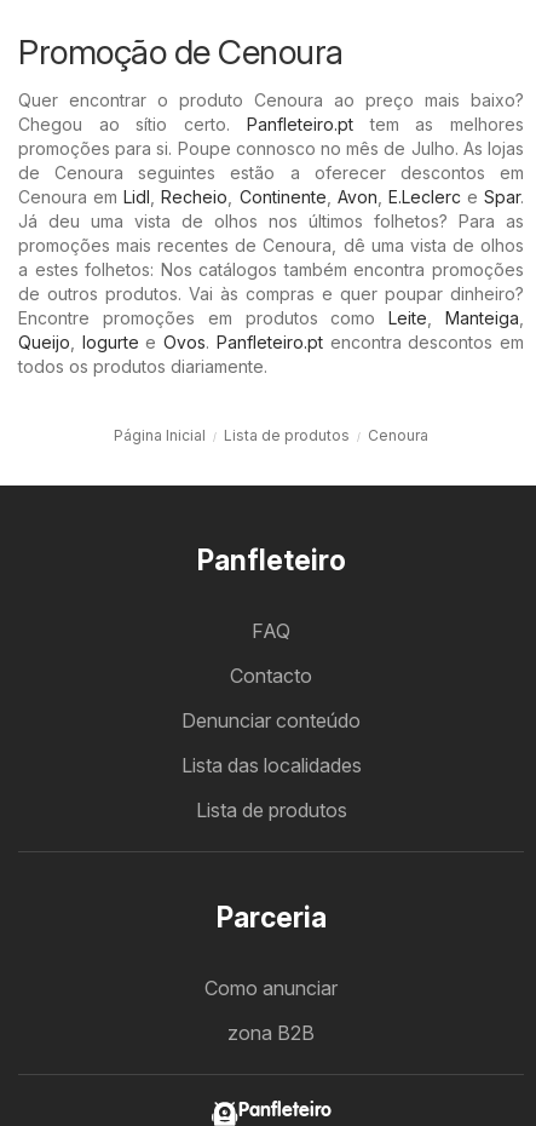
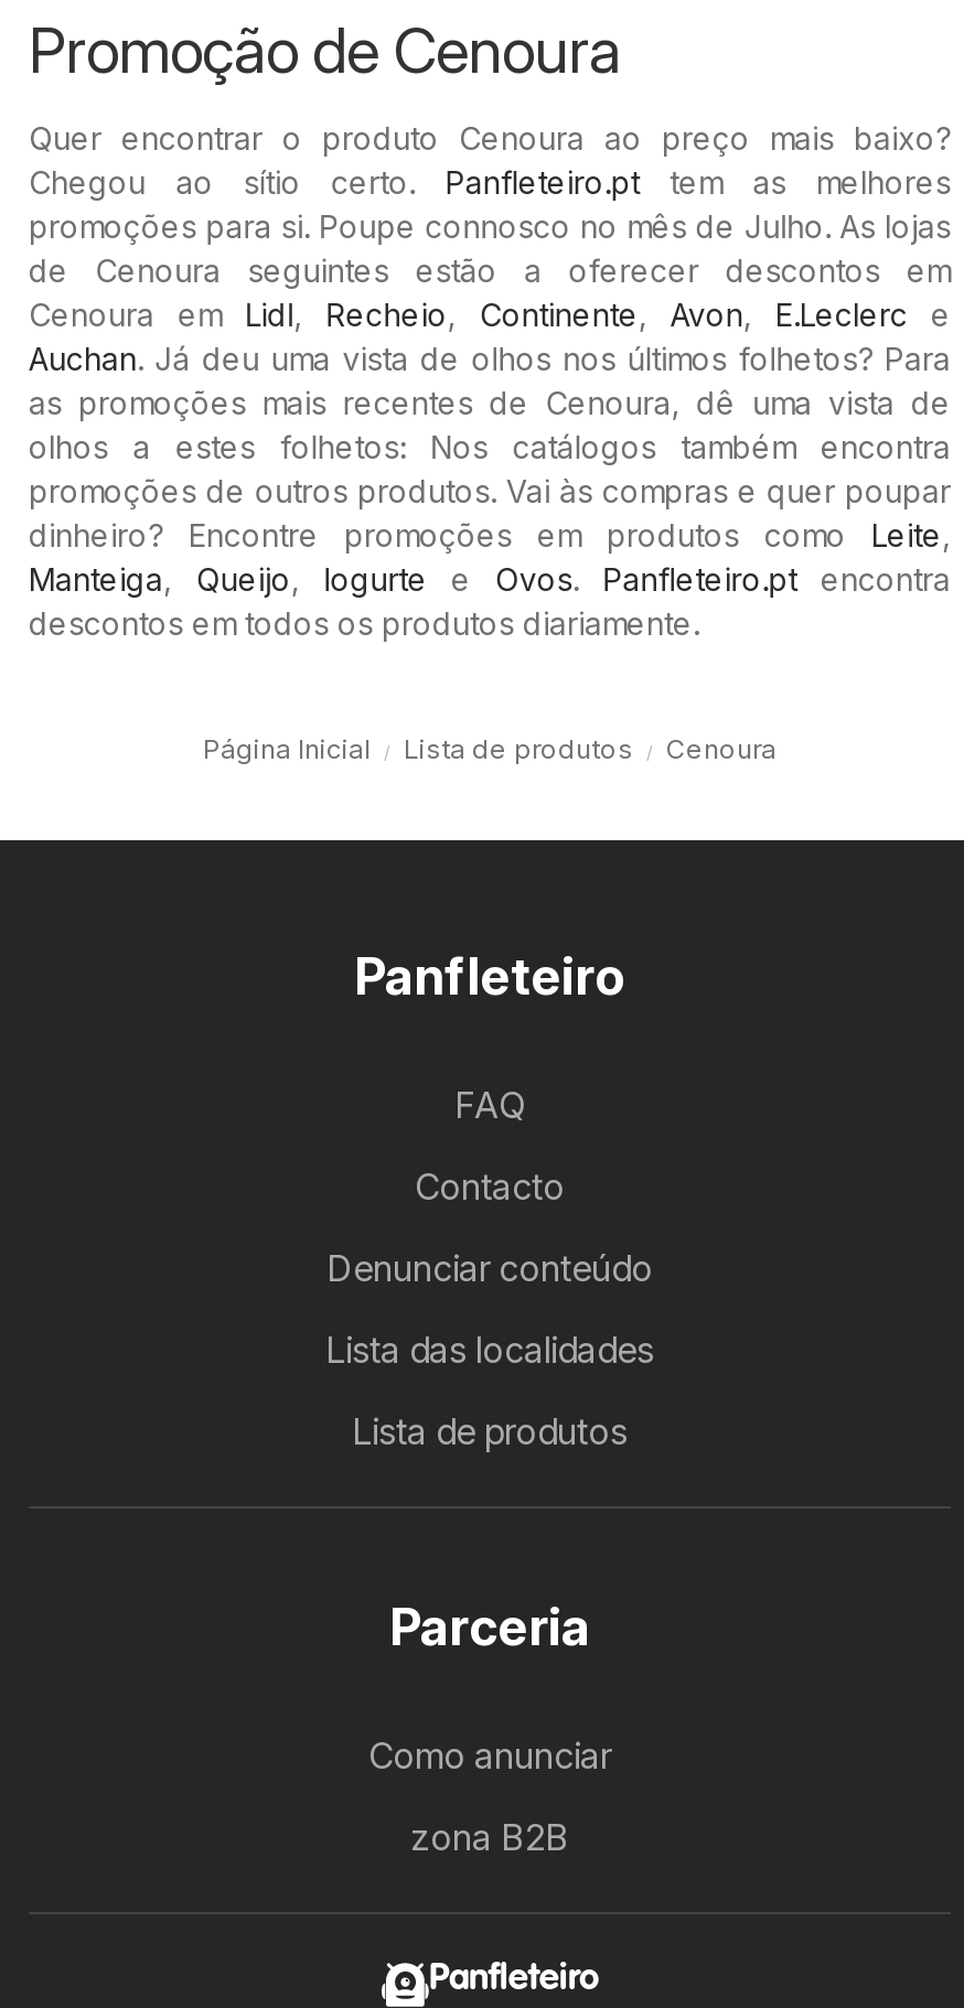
[18,186,524,376] Cenoura em Lidl, Recheio, Continente, Avon, E.Leclerc e Spar. | Já deu uma vista de olhos nos últimos folhetos? Para as | promoções mais recentes de Cenoura, dê uma vista de olhos | a estes folhetos: Nos catálogos também encontra promoções | de outros produtos. Vai às compras e quer poupar dinheiro? | Encontre promoções em produtos como Leite, Manteiga, | Queijo, Iogurte e Ovos. Panfleteiro.pt encontra descontos em | todos os produtos diariamente. -> [29,296,951,642] Cenoura em Lidl, Recheio, Continente, Avon, E.Leclerc e | Auchan. Já deu uma vista de olhos nos últimos folhetos? Para | as promoções mais recentes de Cenoura, dê uma vista de | olhos a estes folhetos: Nos catálogos também encontra | promoções de outros produtos. Vai às compras e quer poupar | dinheiro? Encontre promoções em produtos como Leite, | Manteiga, Queijo, Iogurte e Ovos. Panfleteiro.pt encontra | descontos em todos os produtos diariamente.

